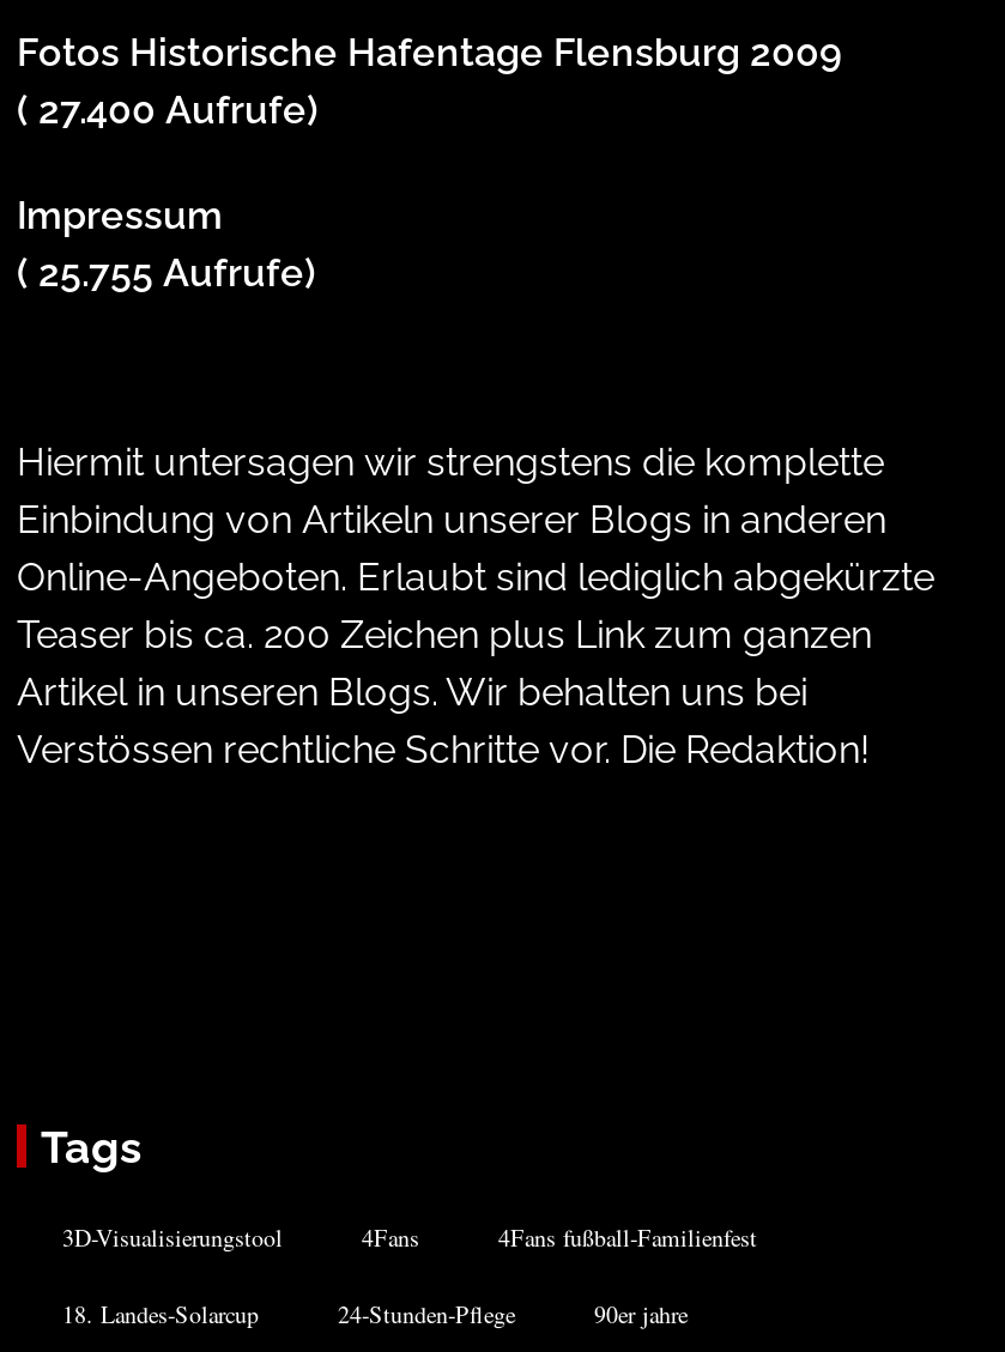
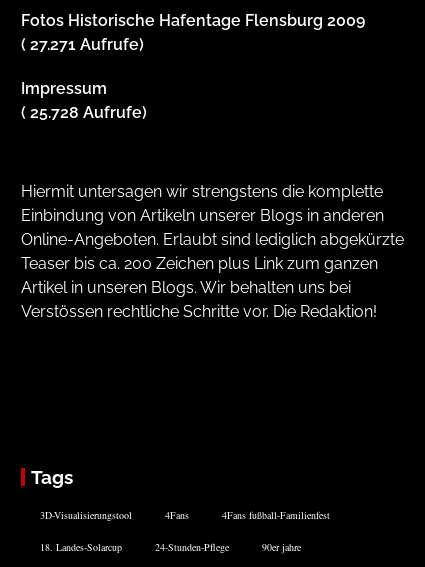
[17,88,319,133] ( 27.400 Aufrufe) -> [21,35,144,54] ( 27.271 Aufrufe)
[17,251,316,296] ( 25.755 Aufrufe) -> [21,103,147,122] ( 25.728 Aufrufe)

